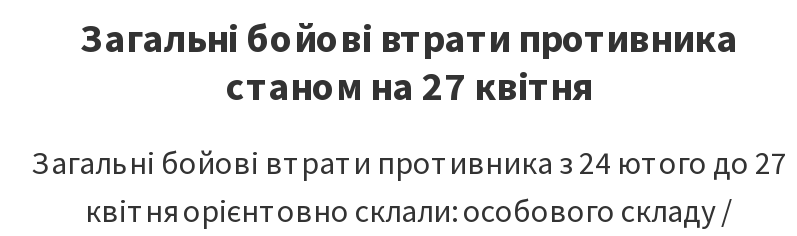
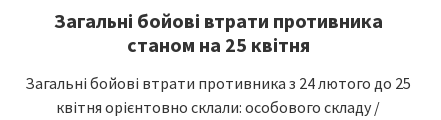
[226,60,592,110] станом на 27 квітня -> [126,32,309,57] станом на 25 квітня
[31,142,787,182] Загальні бойові втрати противника з 24 ютого до 27 -> [25,73,411,93] Загальні бойові втрати противника з 24 лютого до 25

